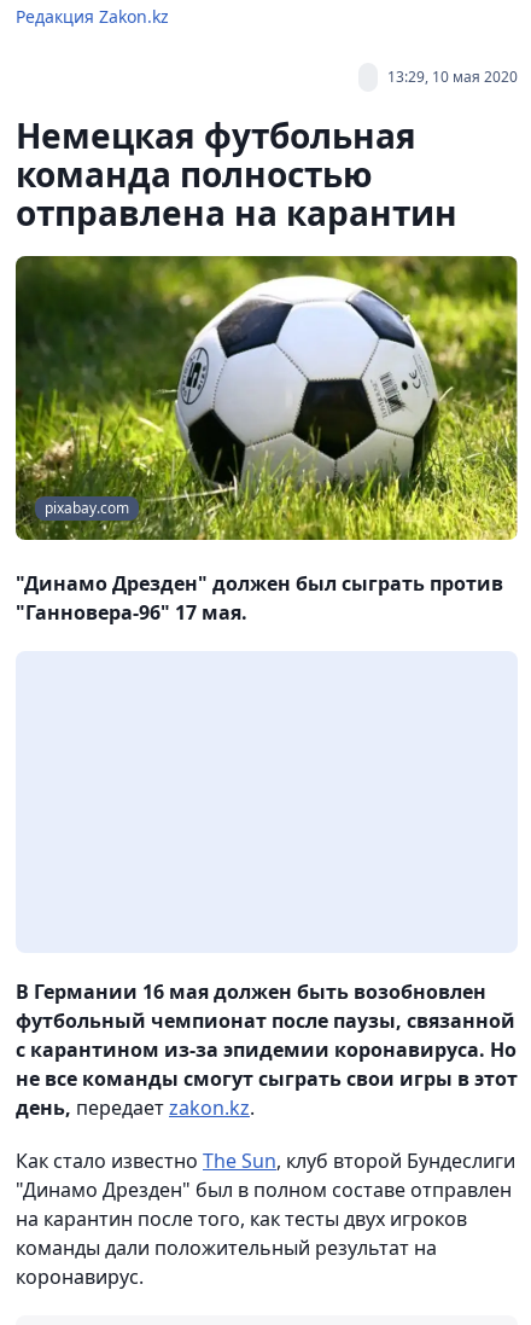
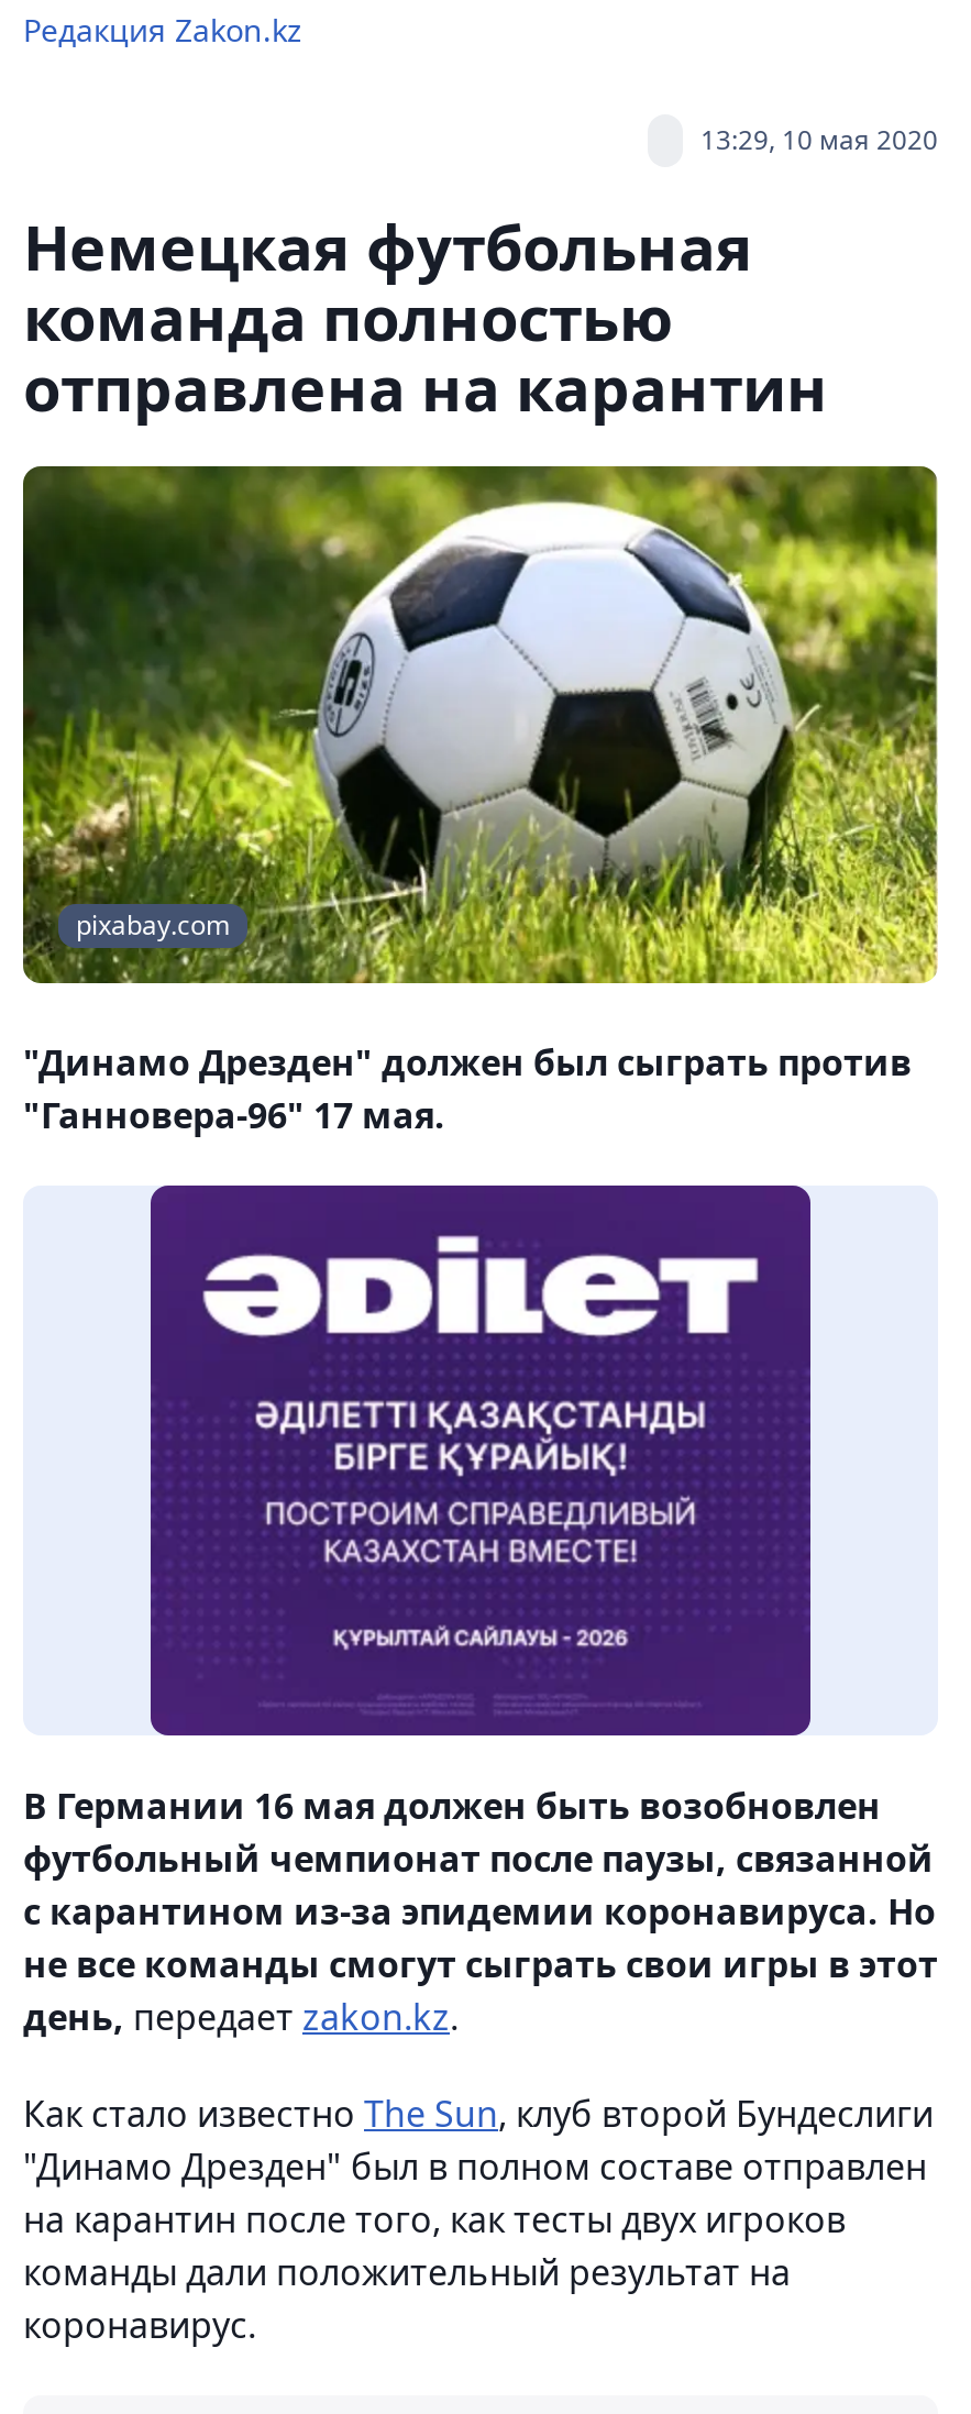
none -> [148,1183,813,1738] [image]

